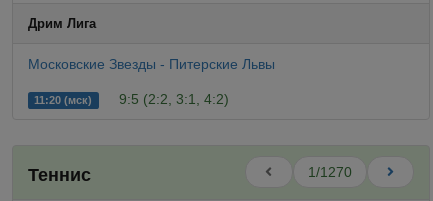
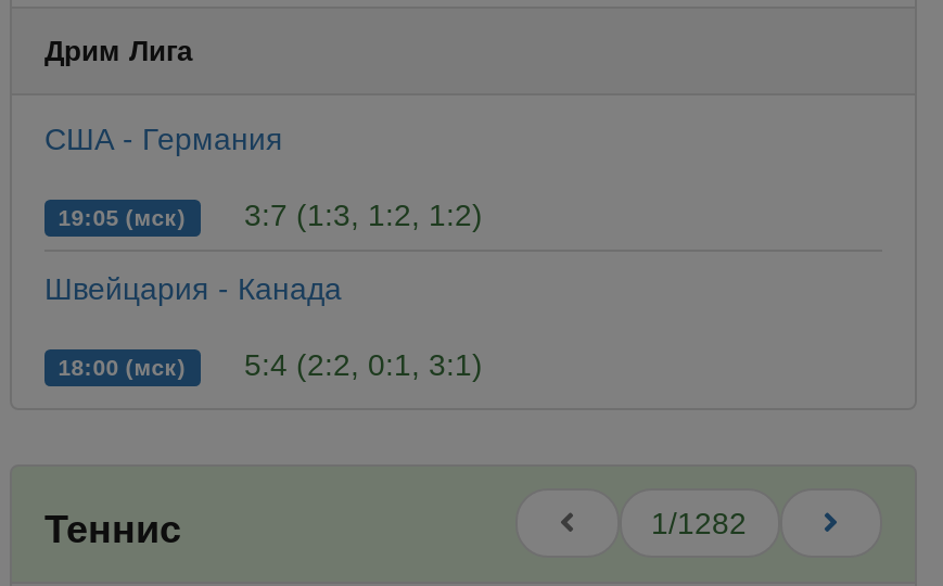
[28,56,275,107] Московские Звезды - Питерские Львы | 11:20 (мск) | 9:5 (2:2, 3:1, 4:2) -> [44,122,492,382] США - Германия | 19:05 (мск) | 3:7 (1:3, 1:2, 1:2) | Швейцария - Канада | 18:00 (мск) | 5:4 (2:2, 0:1, 3:1)
[307,164,351,180] 1/1270 -> [651,506,747,540] 1/1282

